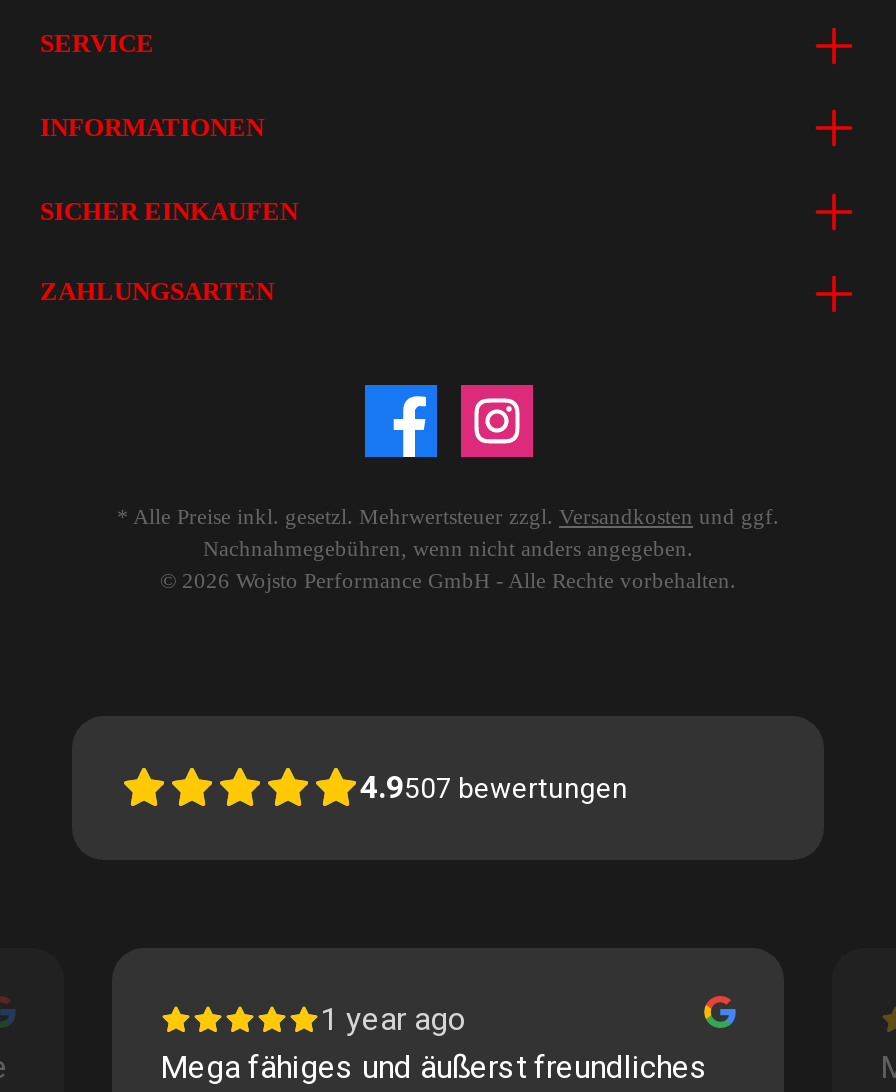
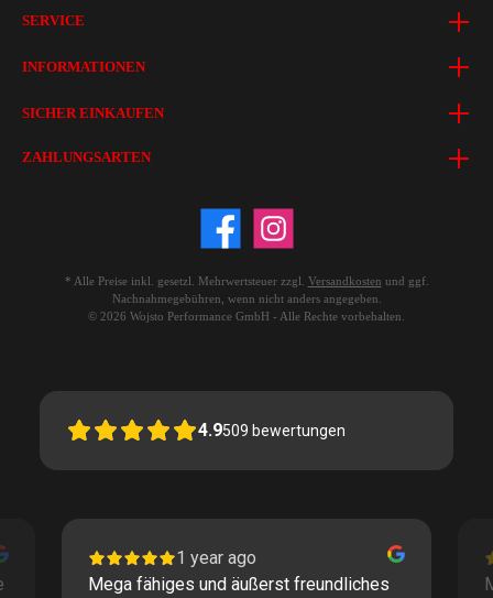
[360,768,628,806] 4.9507 bewertungen -> [198,420,346,441] 4.9509 bewertungen

